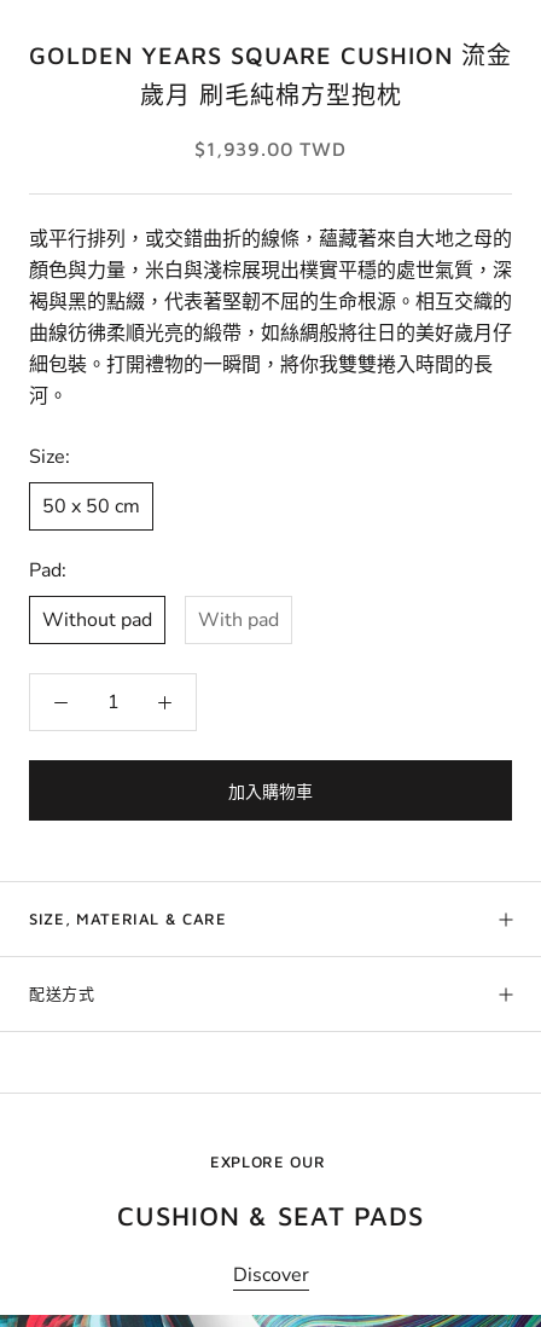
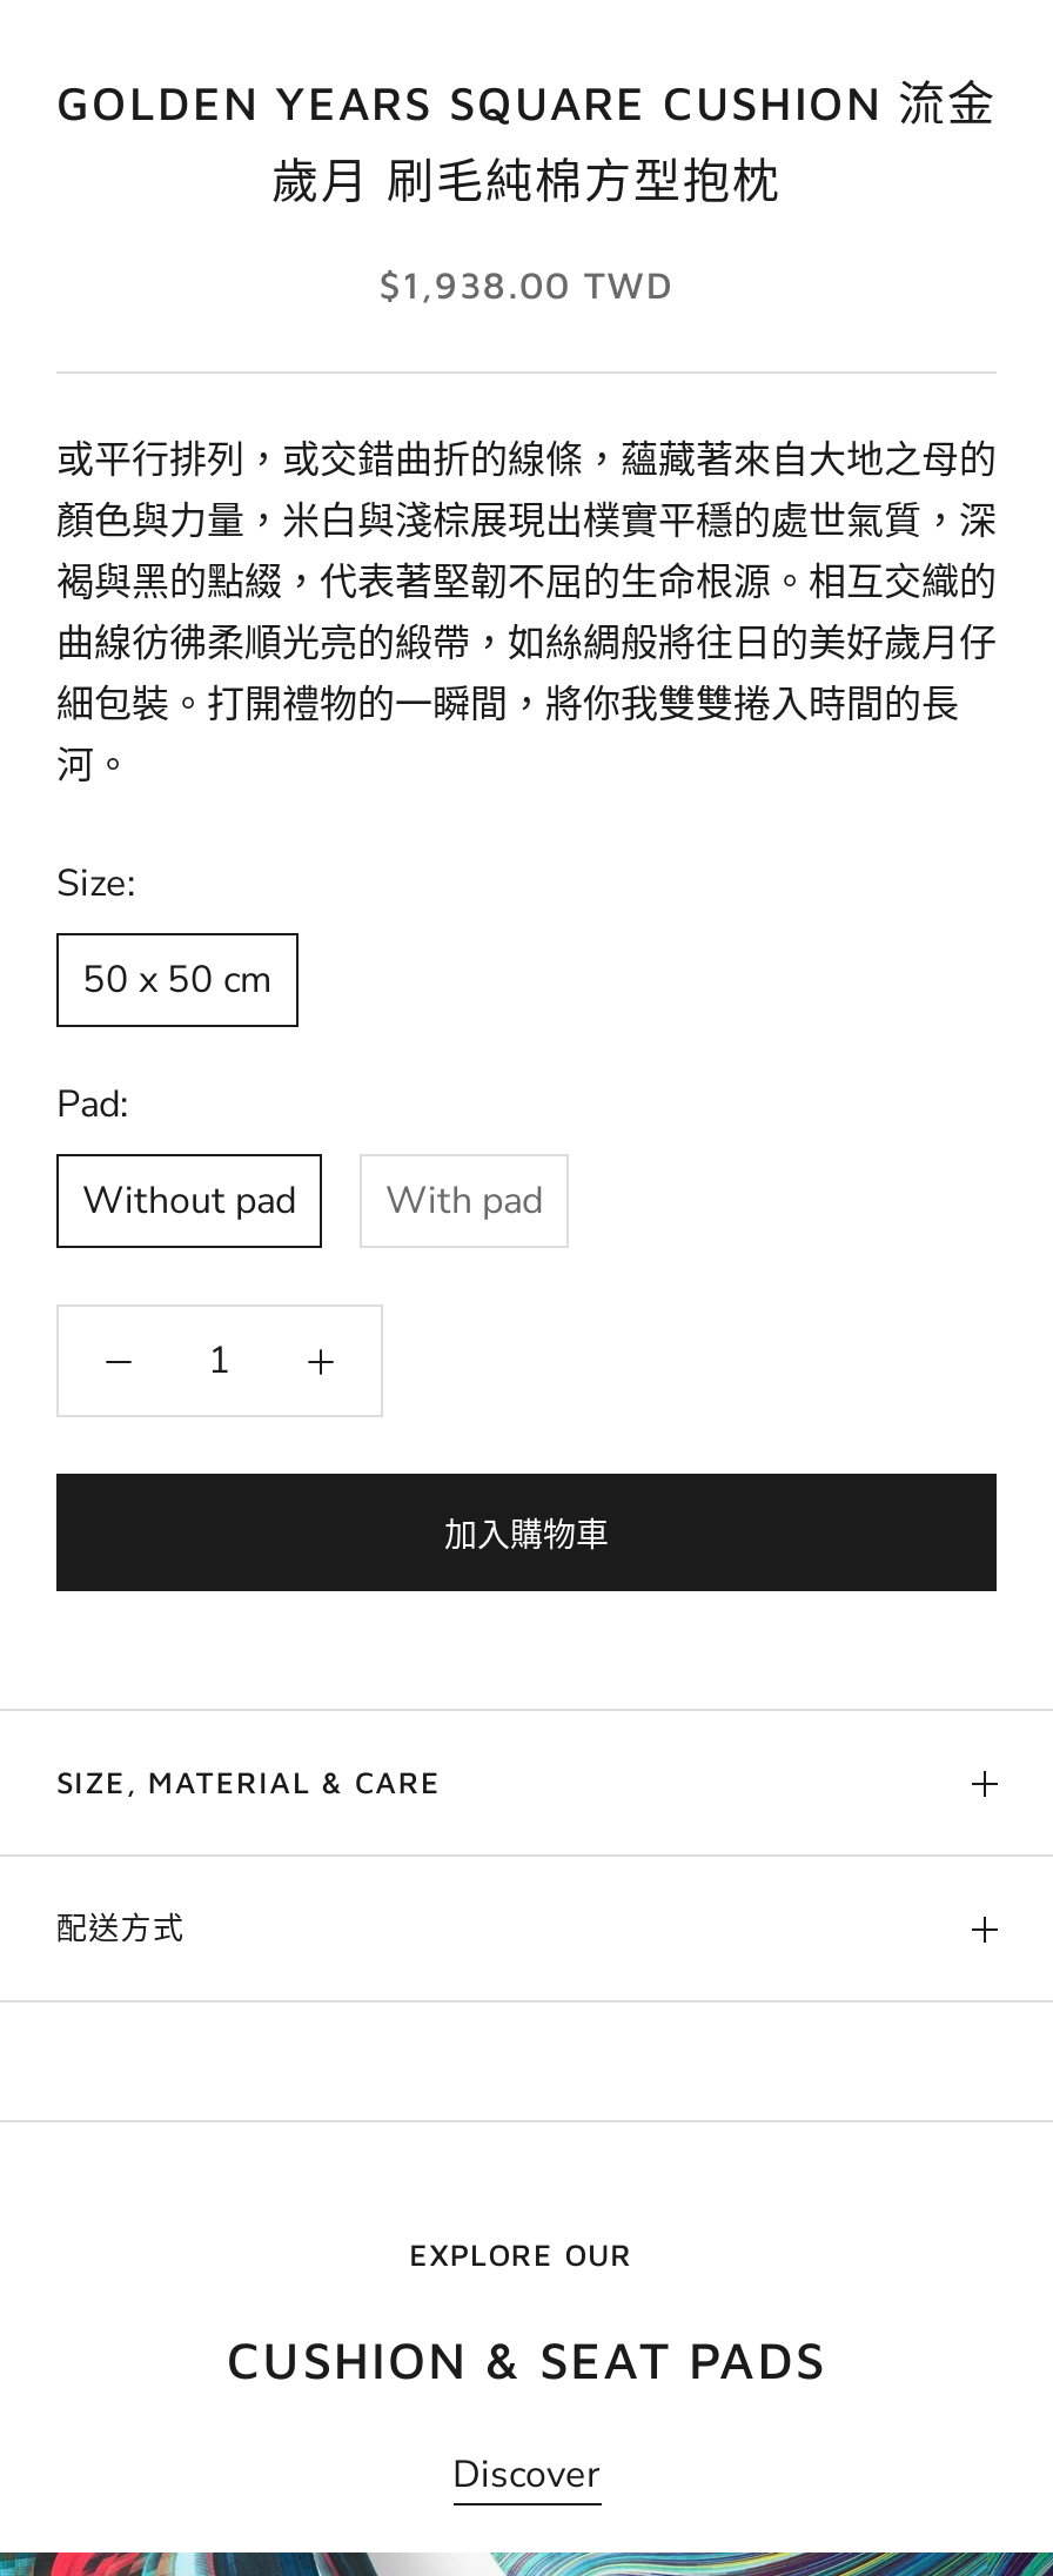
[195,138,346,160] $1,939.00 TWD -> [379,263,674,306] $1,938.00 TWD

